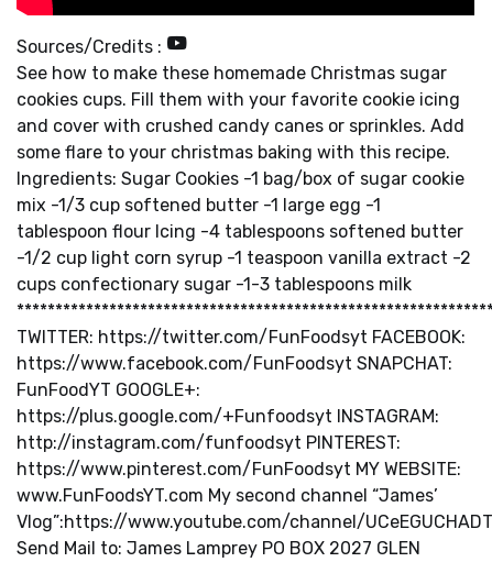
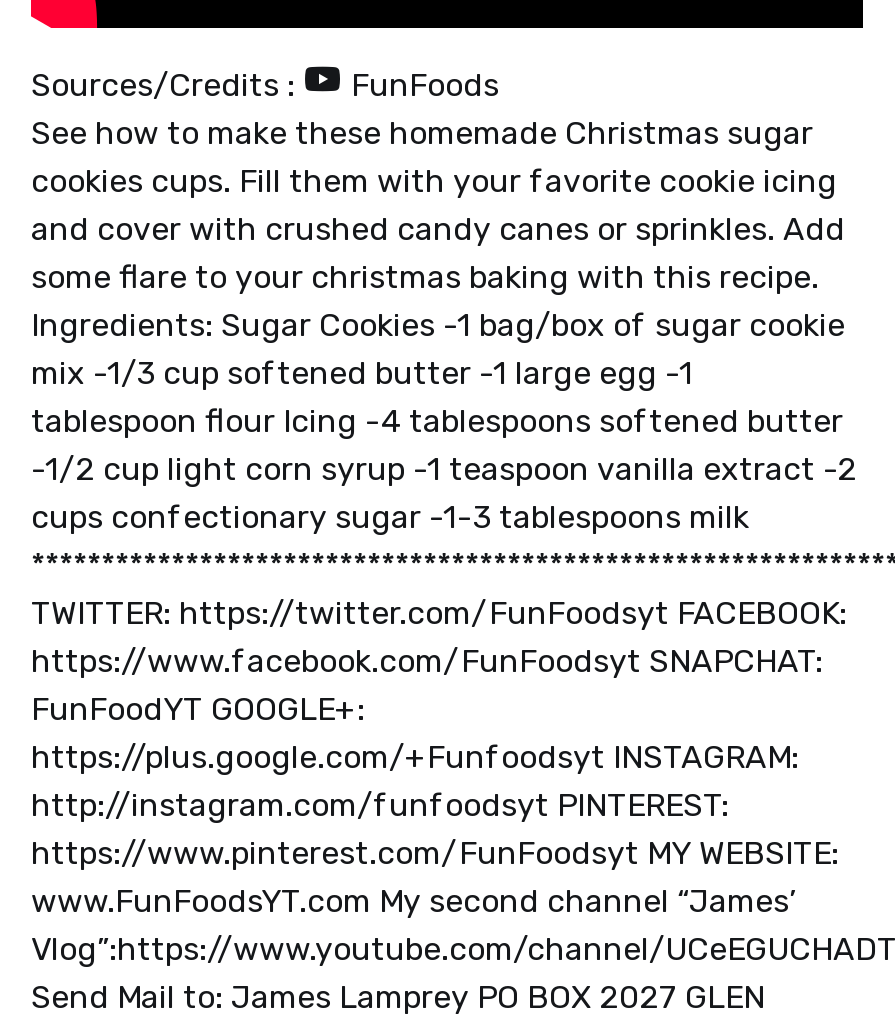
none -> [343,67,499,105] FunFoods

